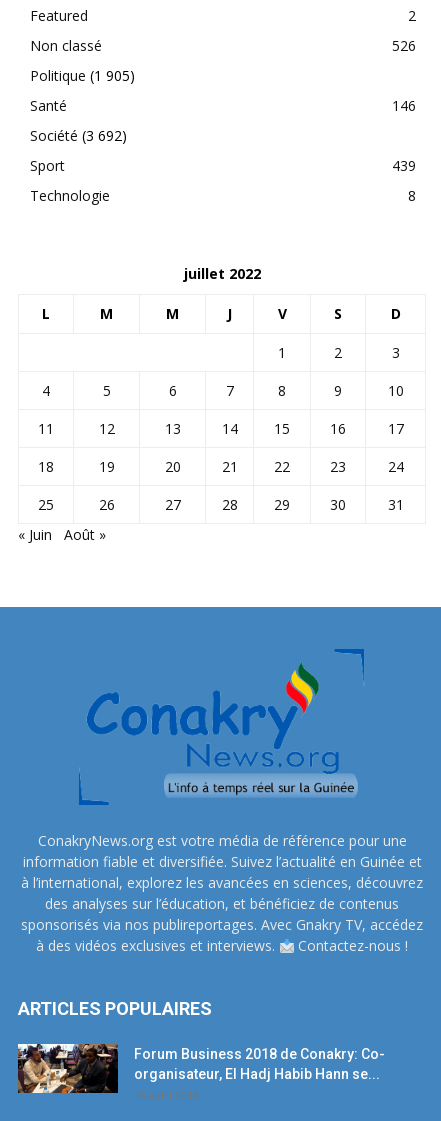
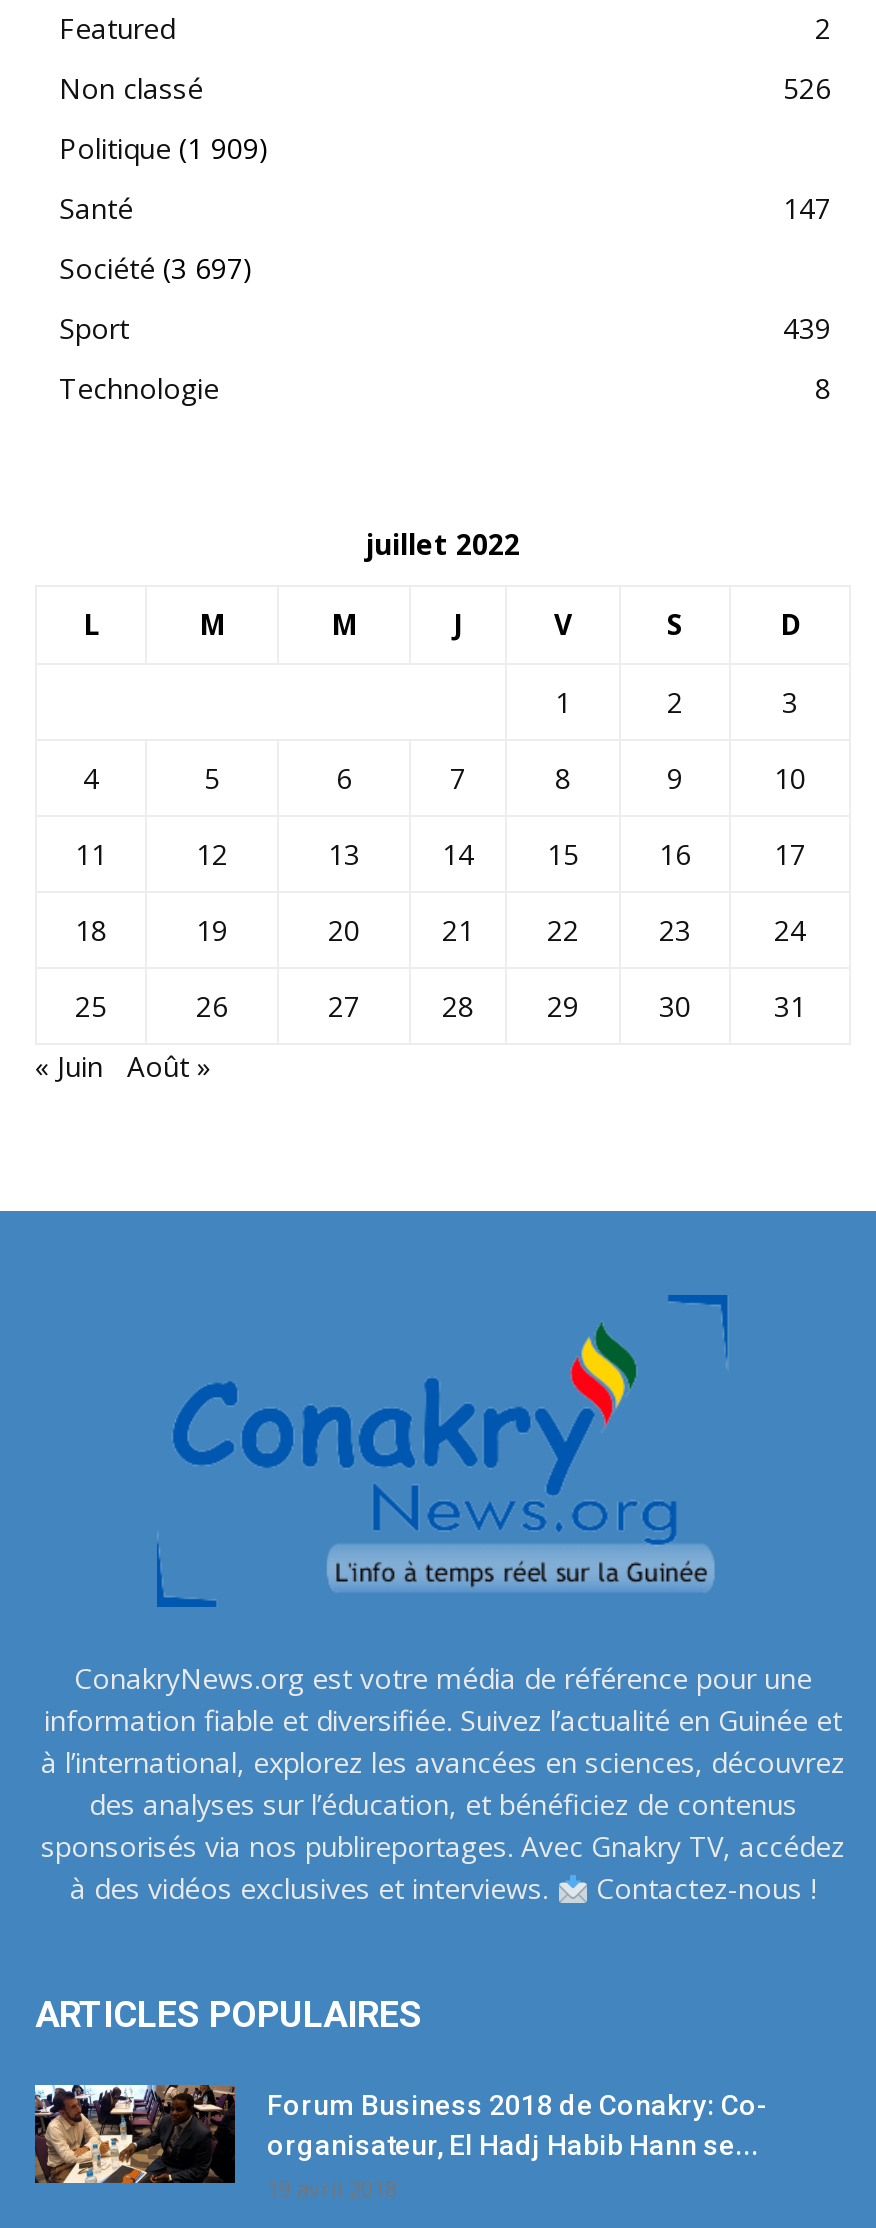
[30,66,135,85] Politique (1 905) -> [59,130,269,168] Politique (1 909)
[392,96,416,115] 146 -> [783,190,831,228] 147
[30,126,127,145] Société (3 692) -> [59,250,253,288] Société (3 697)

